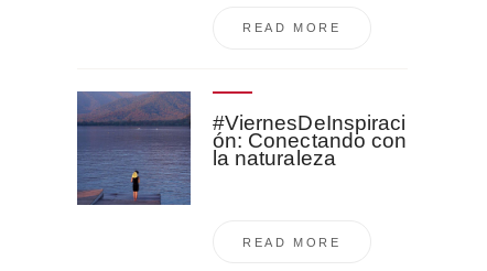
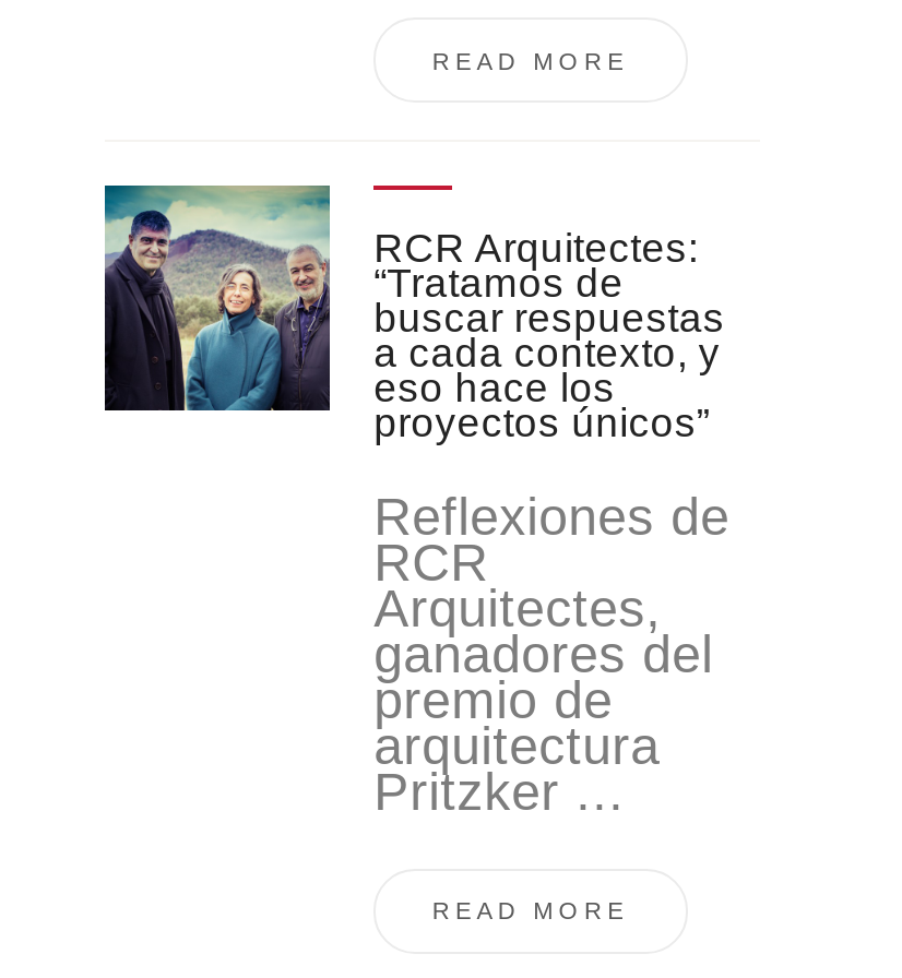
[76,90,407,206] [image] | #ViernesDeInspiraci | ón: Conectando con | la naturaleza -> [103,184,730,821] [image] | RCR Arquitectes: | “Tratamos de | buscar respuestas | a cada contexto, y | eso hace los | proyectos únicos” | Reflexiones de | RCR | Arquitectes, | ganadores del | premio de | arquitectura | Pritzker ...

